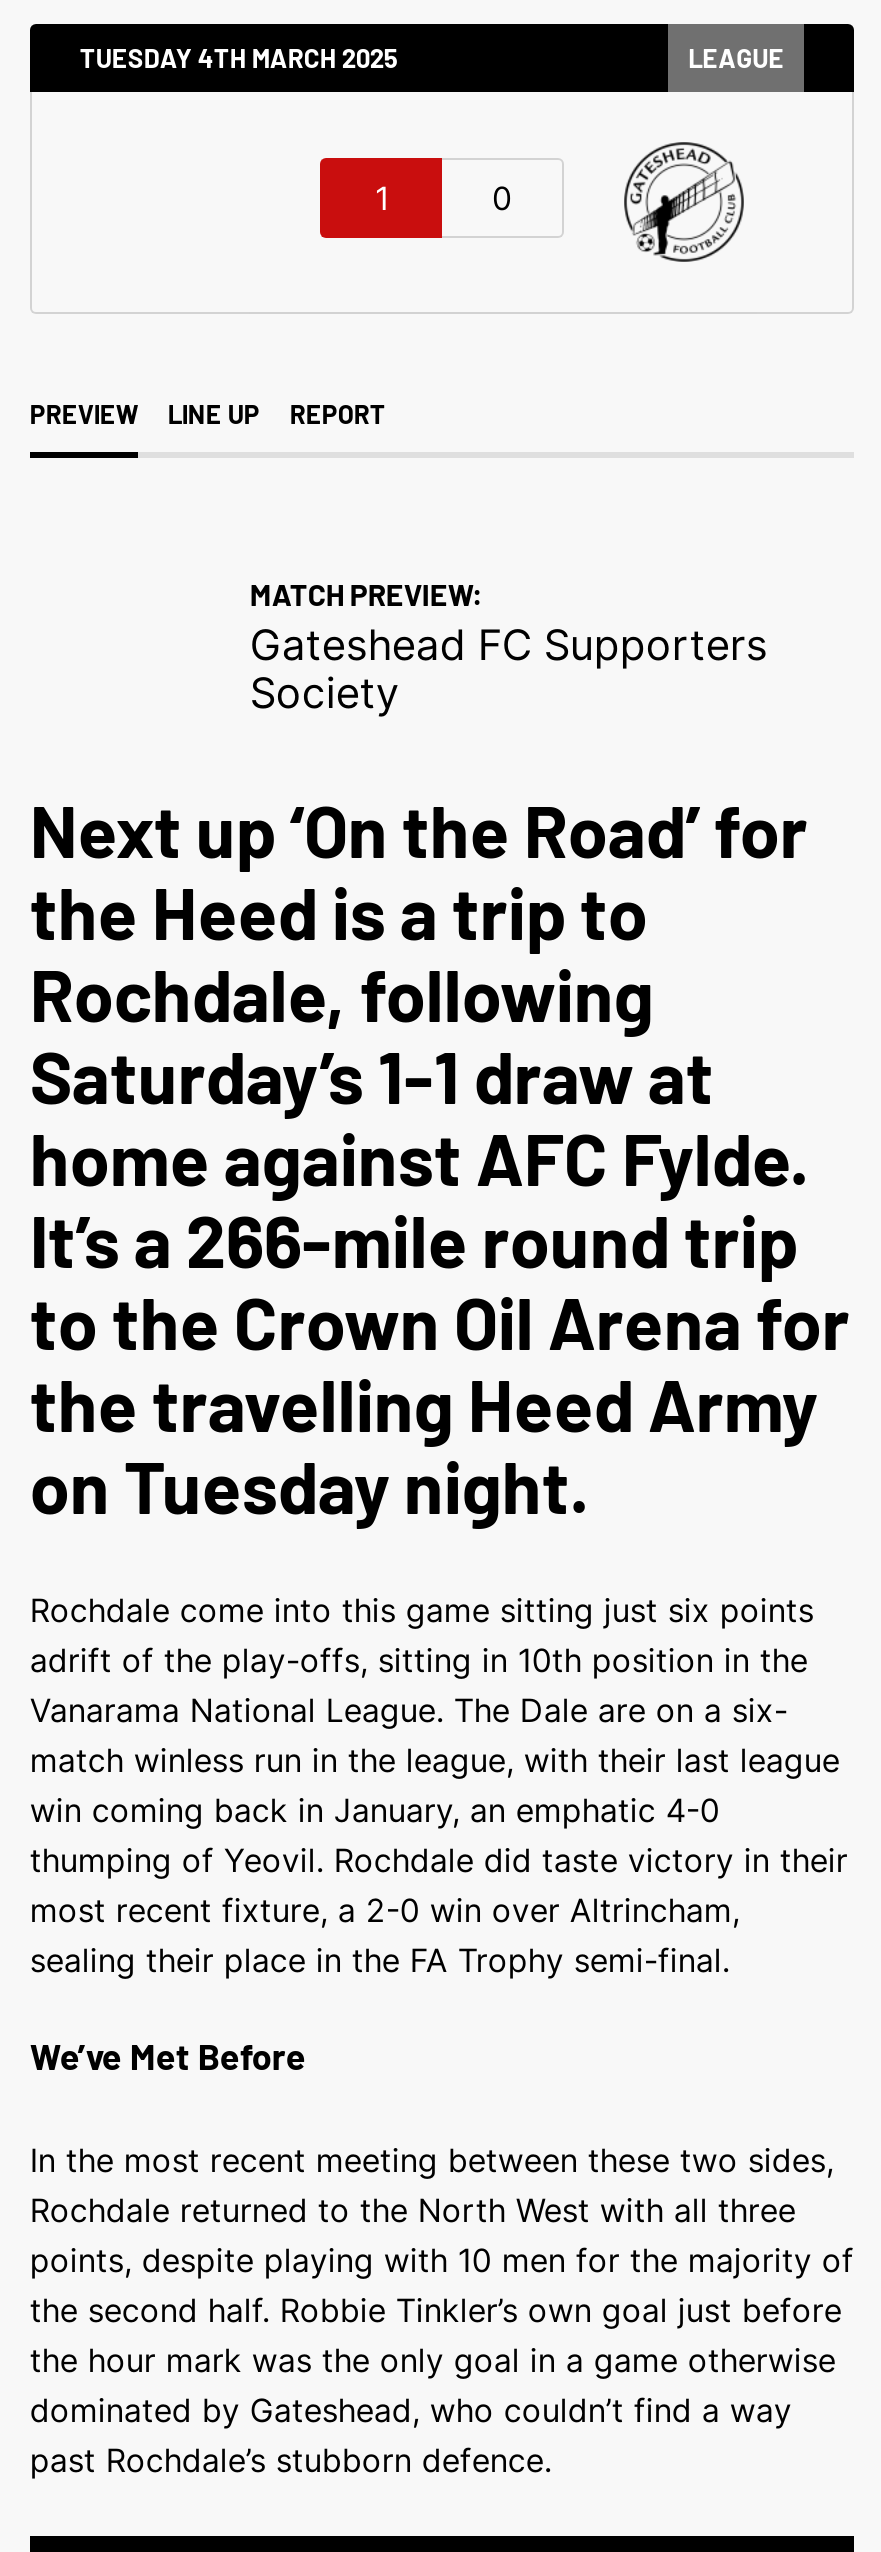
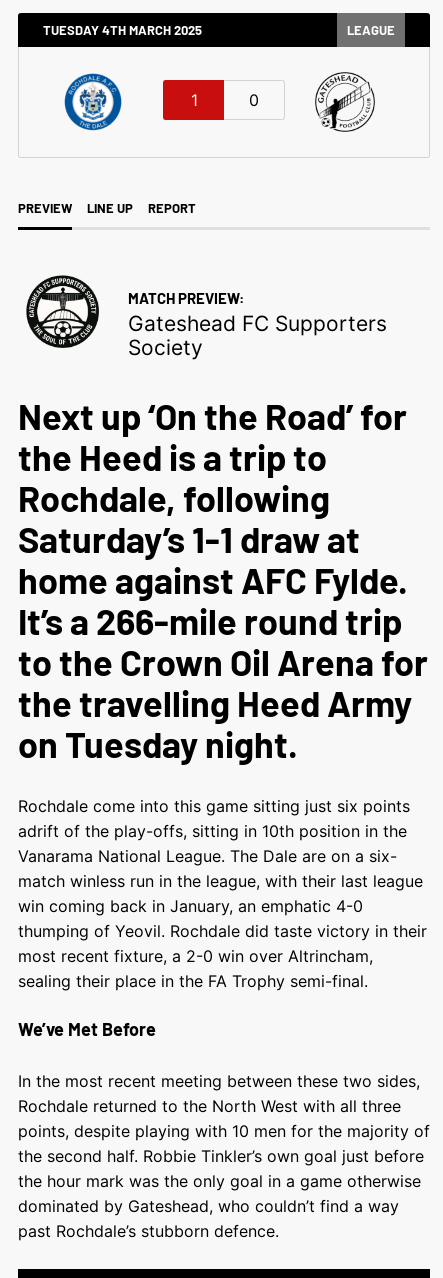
none -> [64,73,123,131] [image]
none -> [25,274,100,349] [image]

